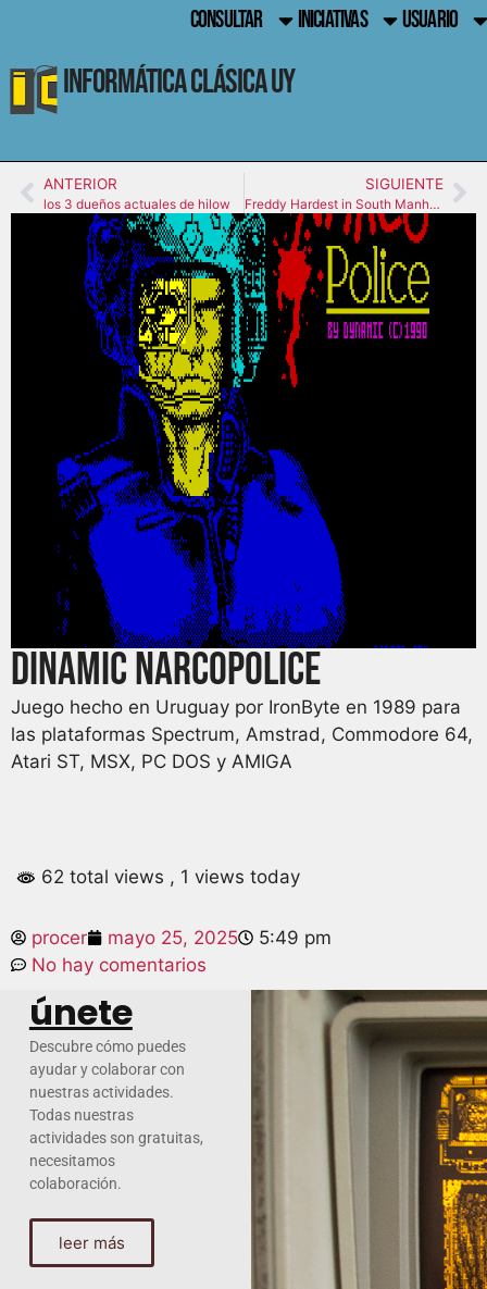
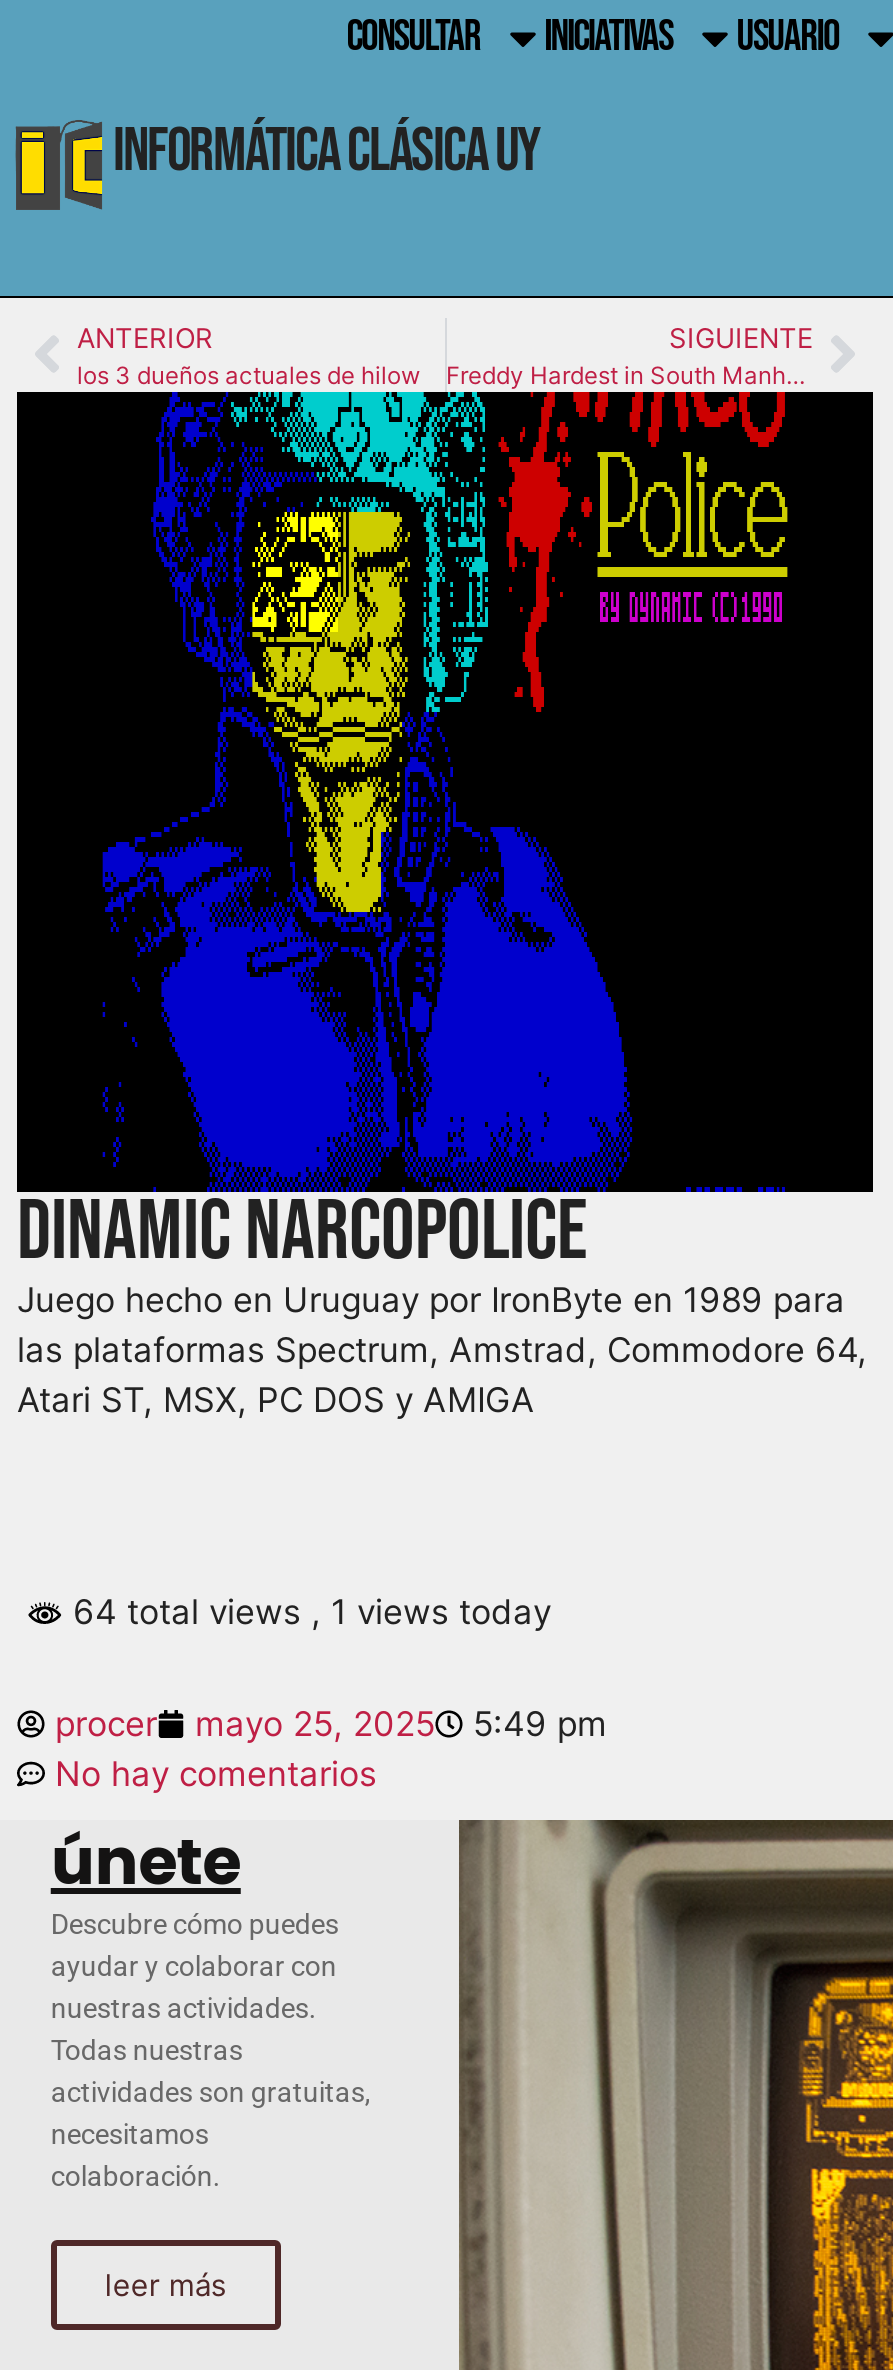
[36,865,300,887] 62 total views, 1 views today -> [63,1591,551,1631] 64 total views, 1 views today

